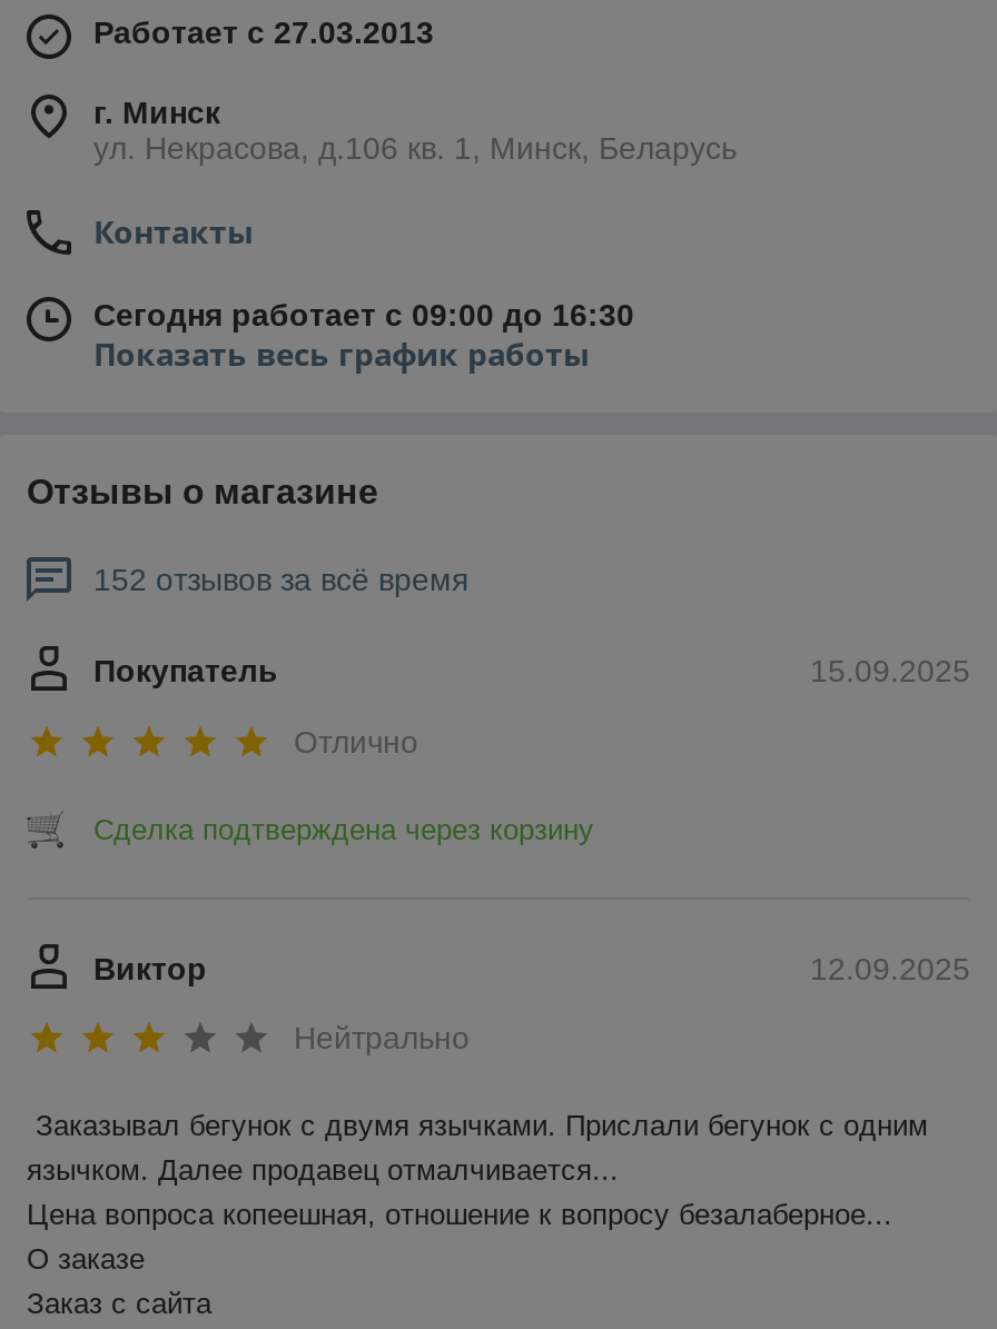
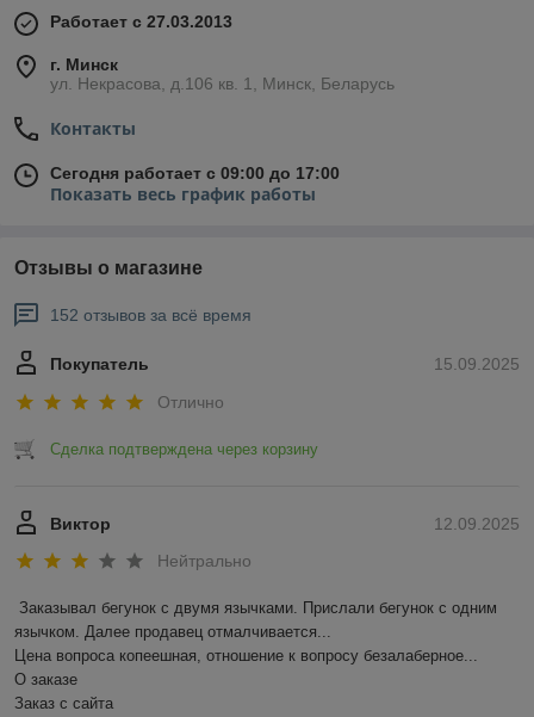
[93,298,634,333] Сегодня работает с 09:00 до 16:30 -> [50,164,340,183] Сегодня работает с 09:00 до 17:00

